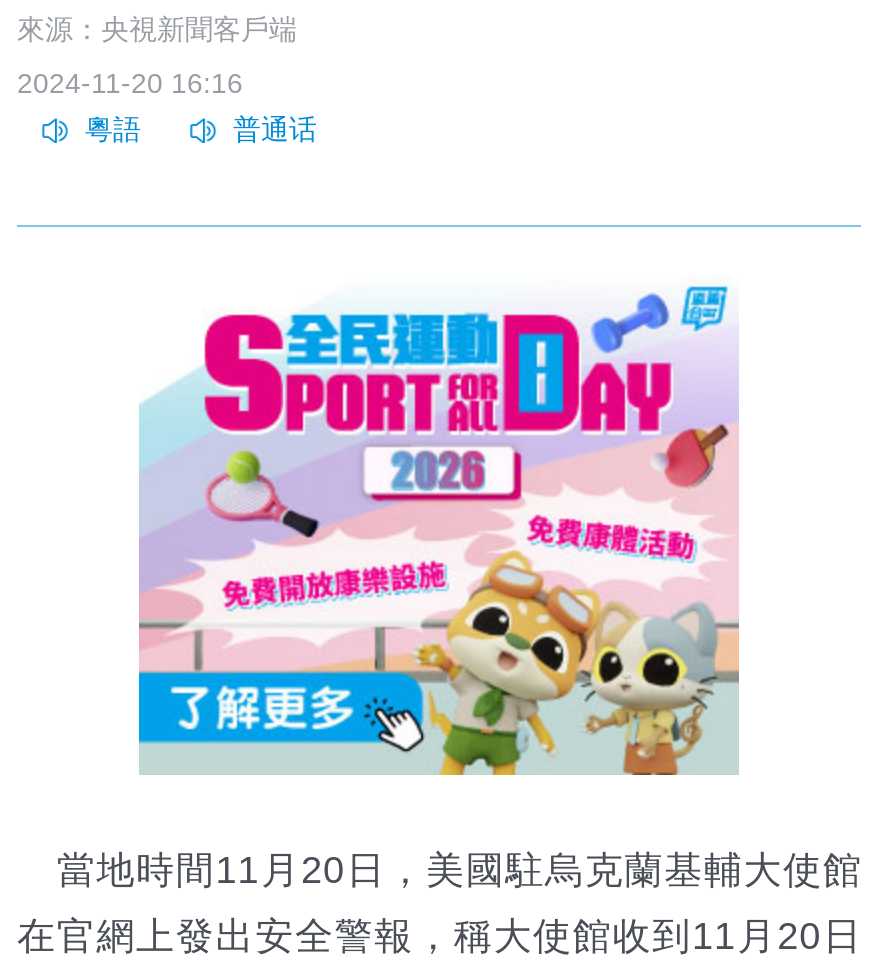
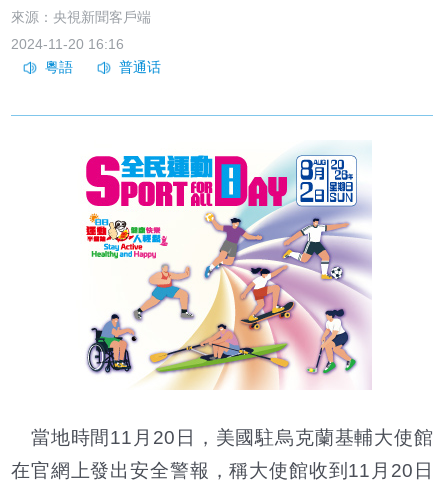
[137,285,739,777] [image] -> [72,146,372,390] [image]

